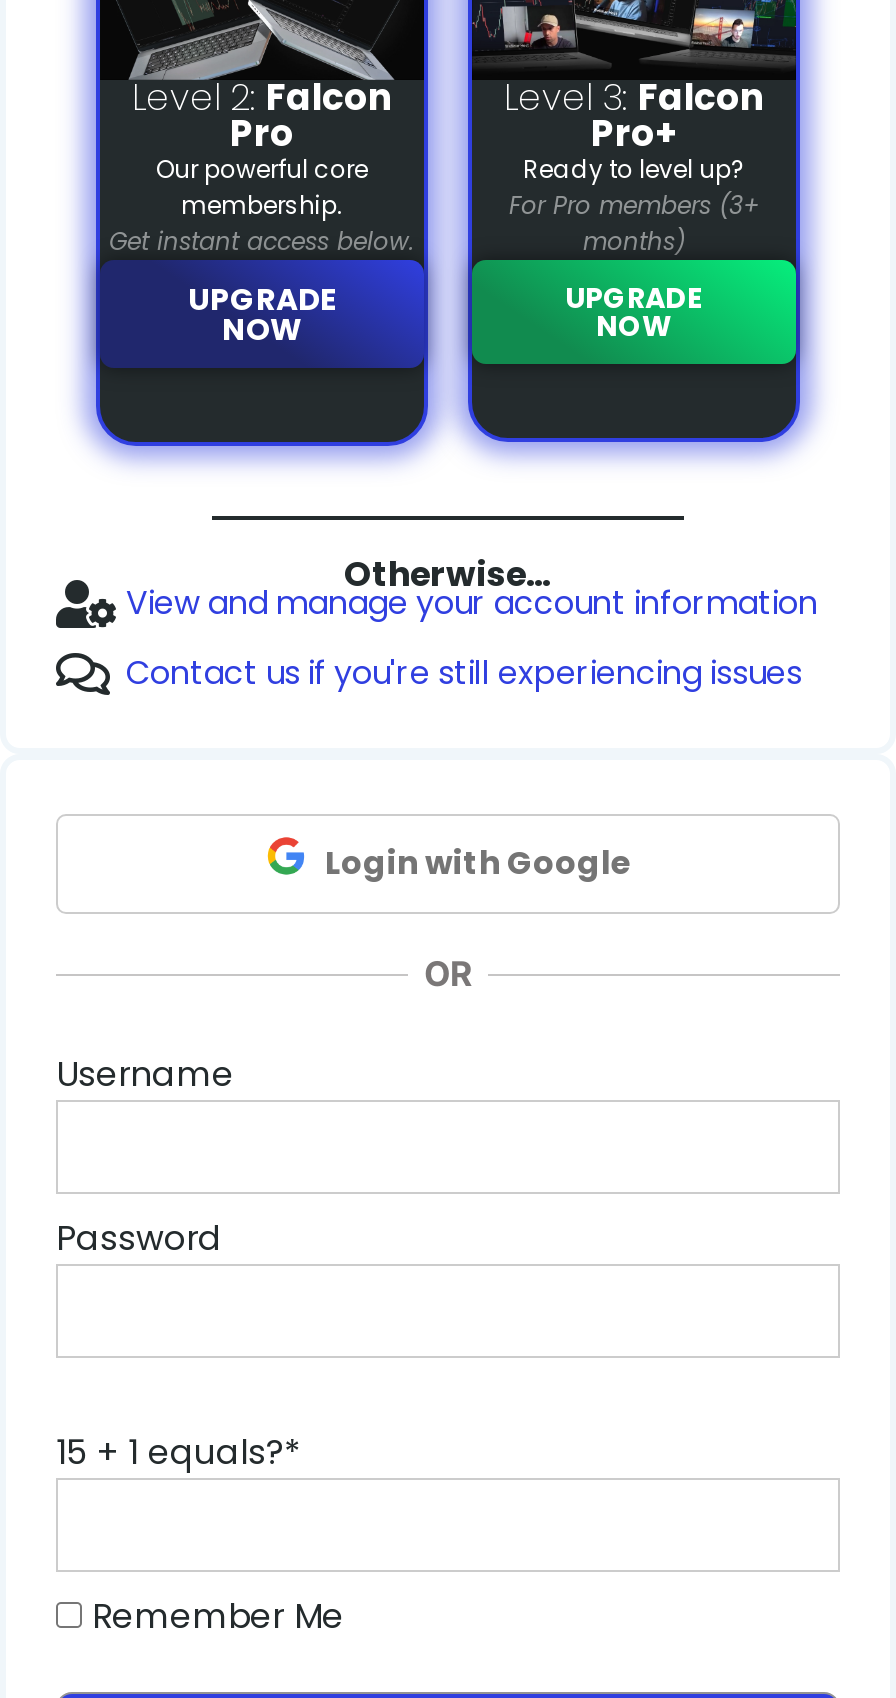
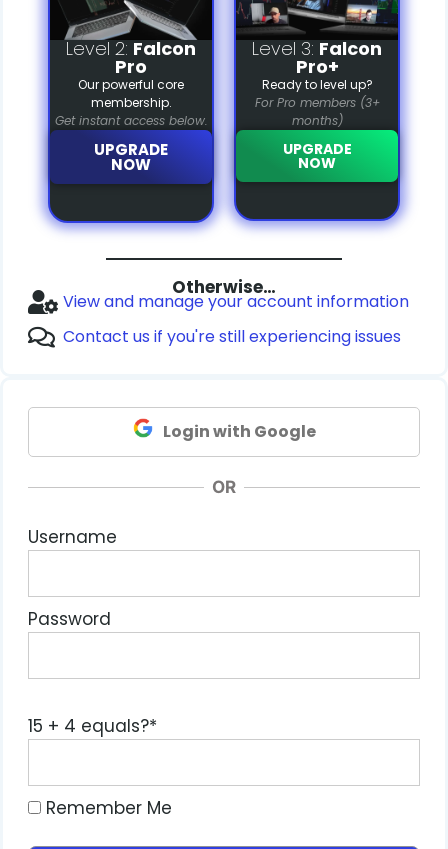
[56,1429,300,1477] 15 + 1 equals?* -> [28,714,157,738] 15 + 4 equals?*

